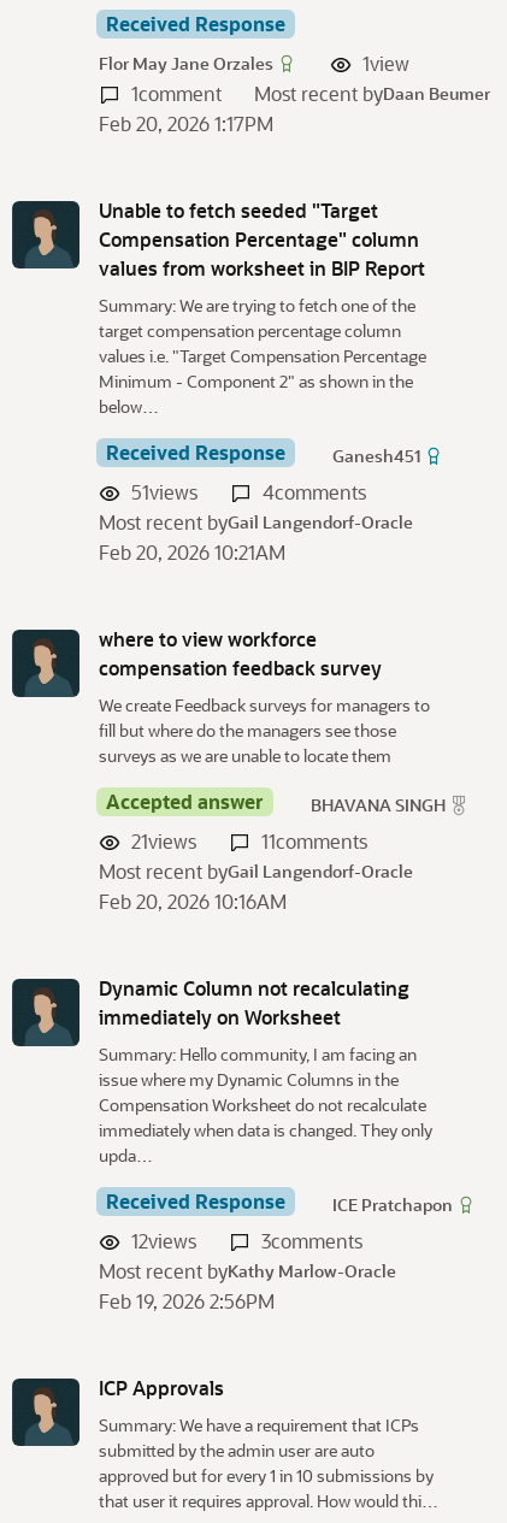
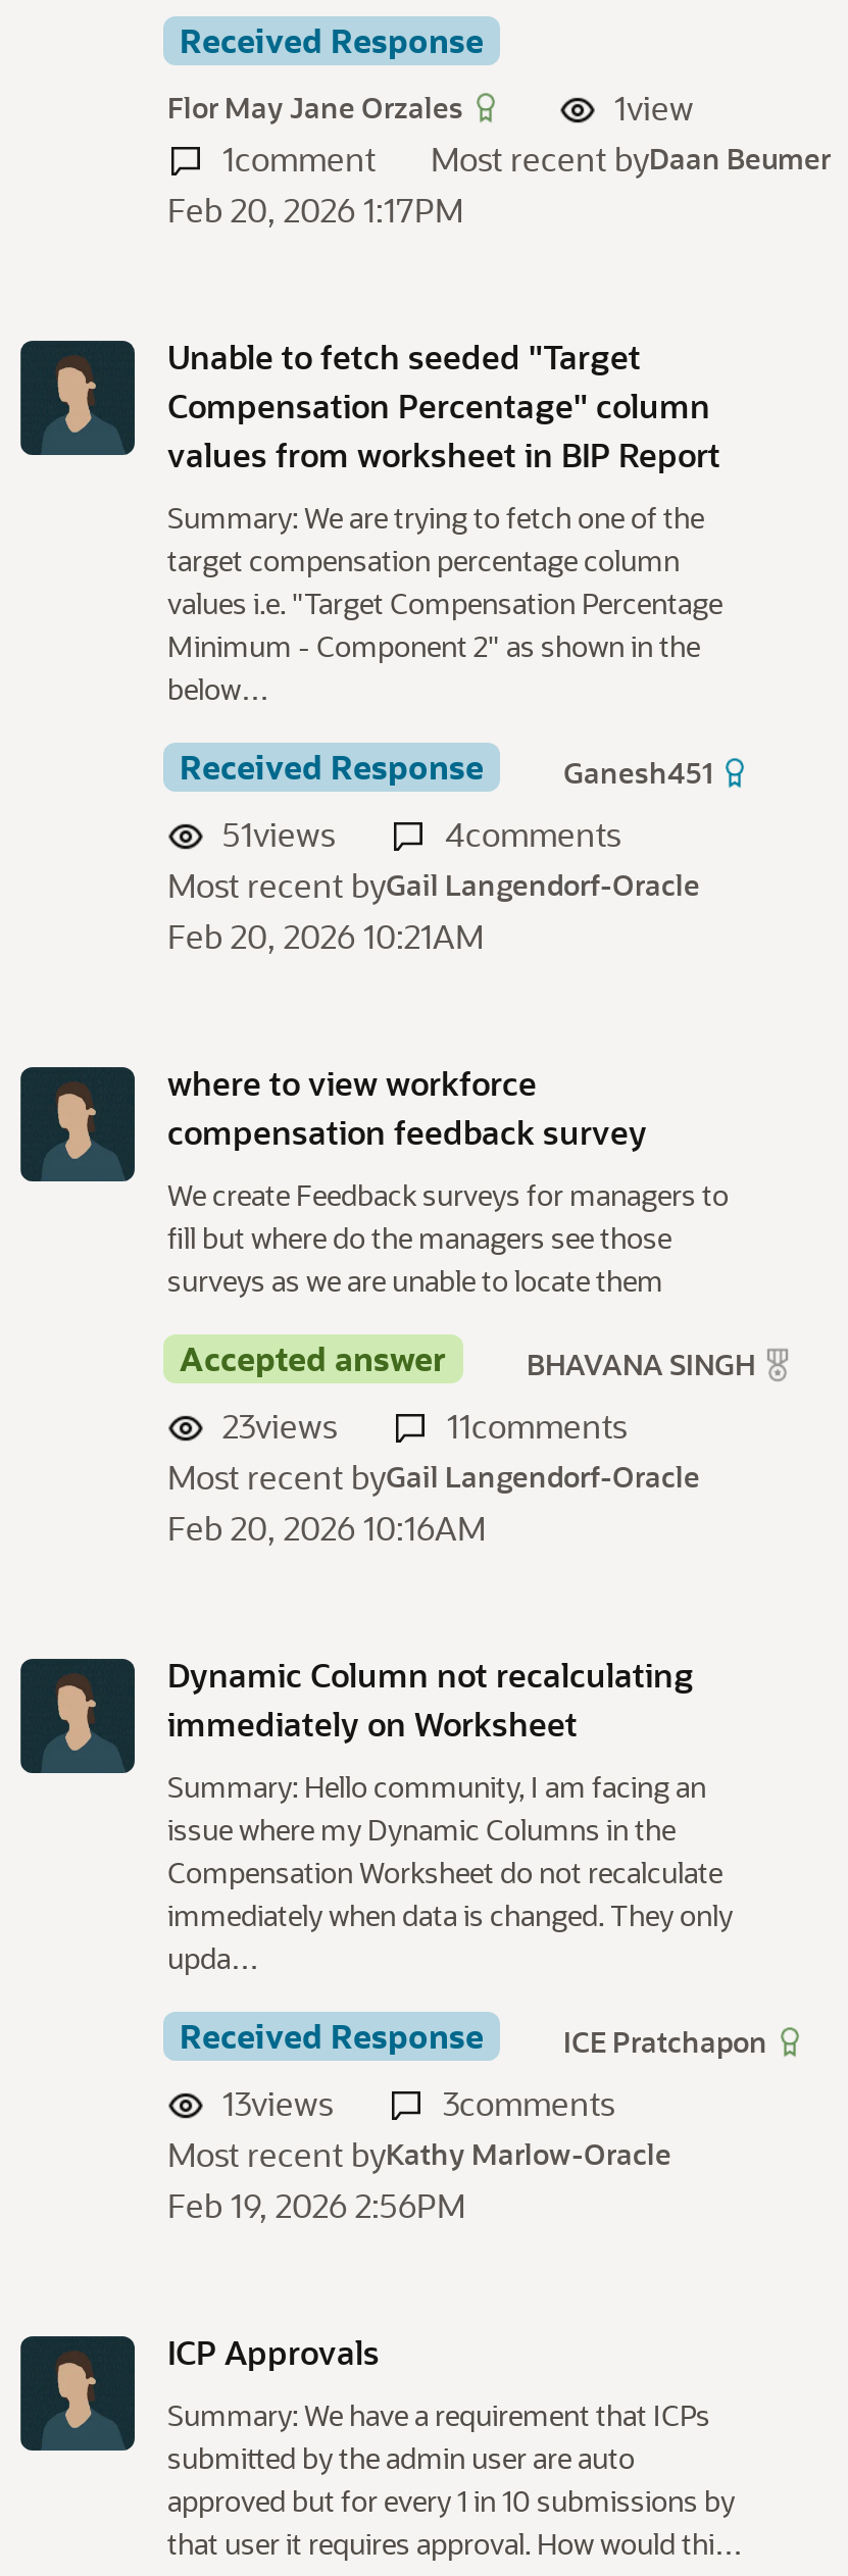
[131,828,196,853] 21views -> [222,1403,337,1446] 23views
[131,1227,196,1253] 12views -> [222,2080,333,2123] 13views

